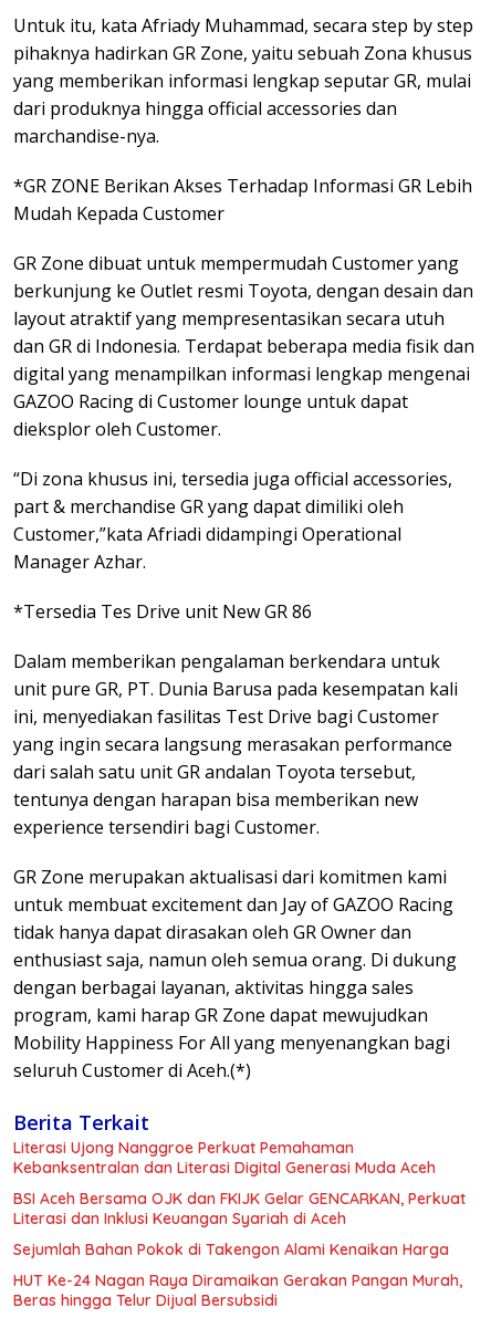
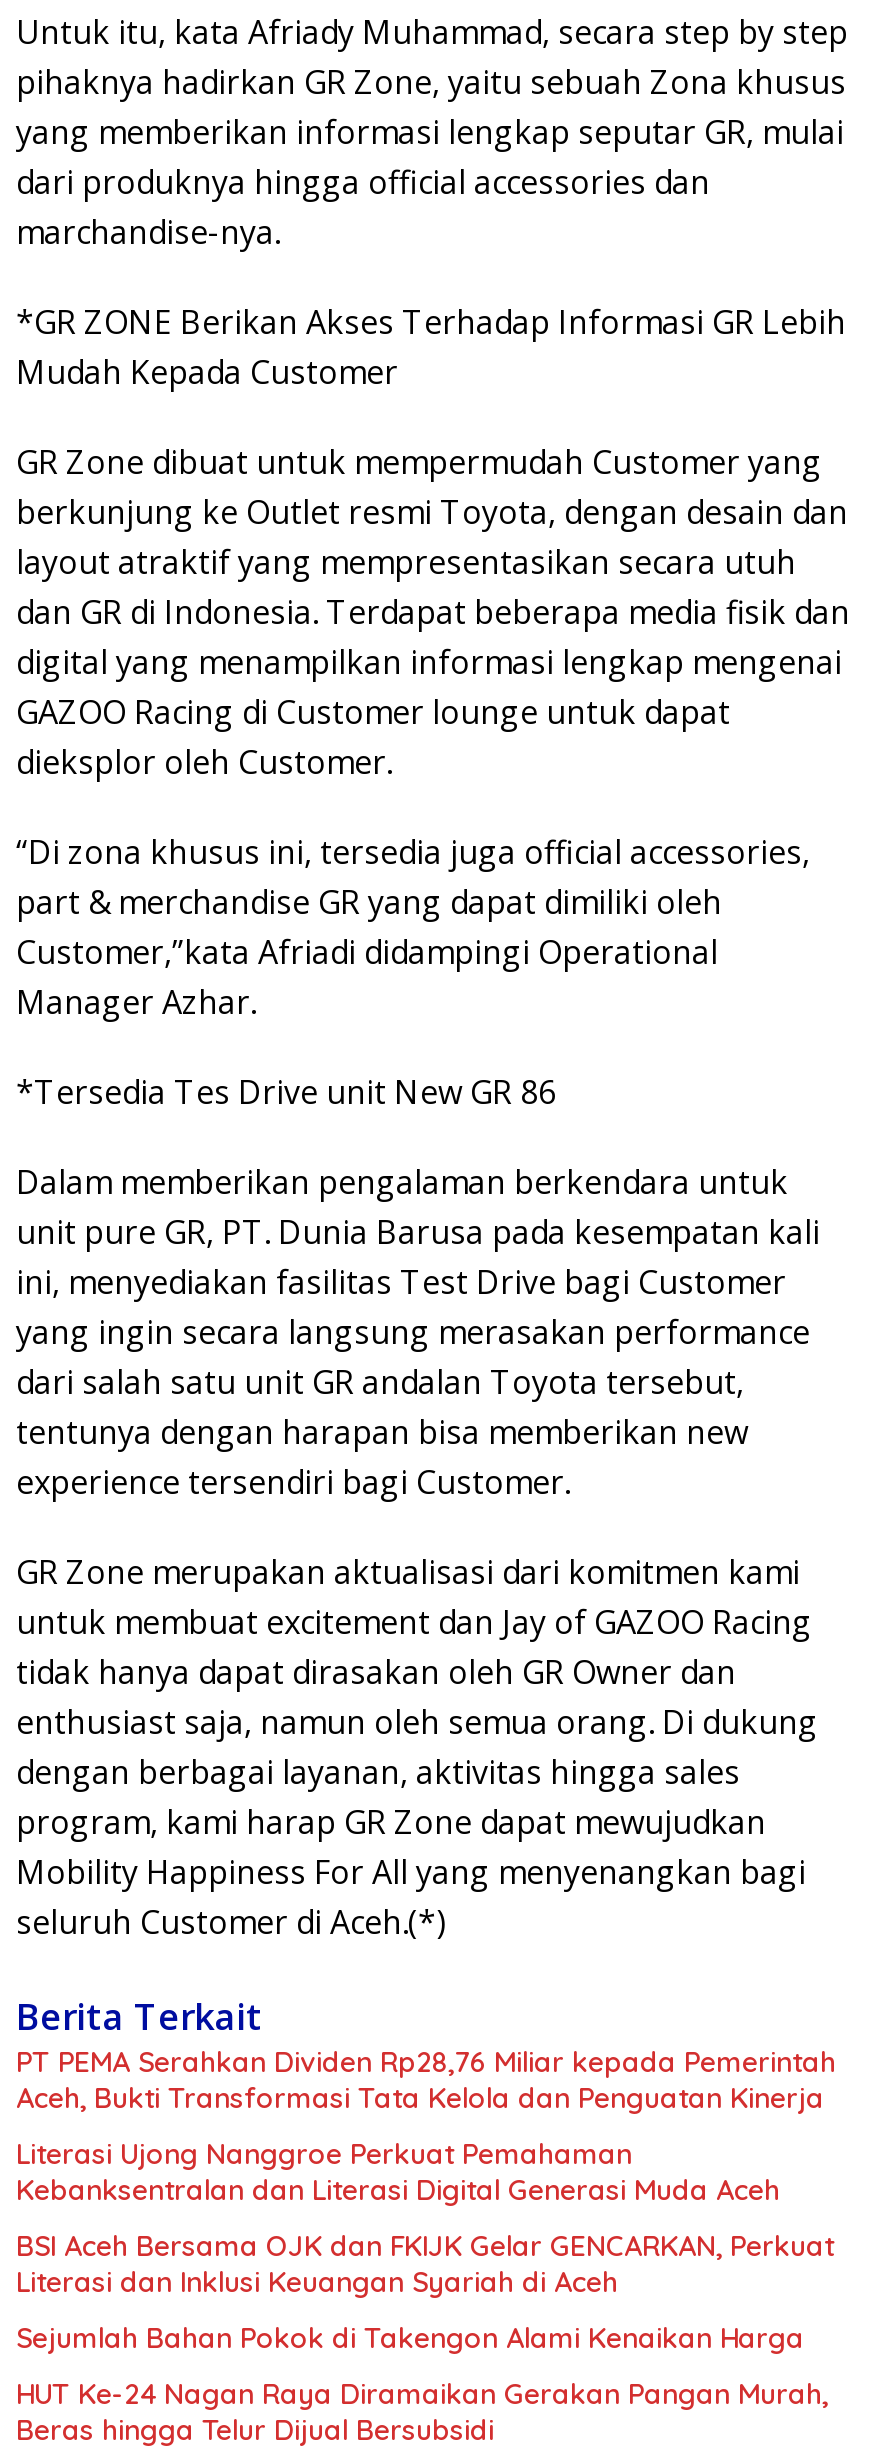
none -> [16,2044,836,2116] PT PEMA Serahkan Dividen Rp28,76 Miliar kepada Pemerintah | Aceh, Bukti Transformasi Tata Kelola dan Penguatan Kinerja

